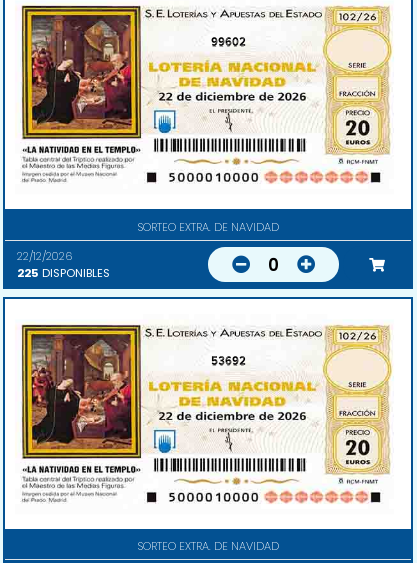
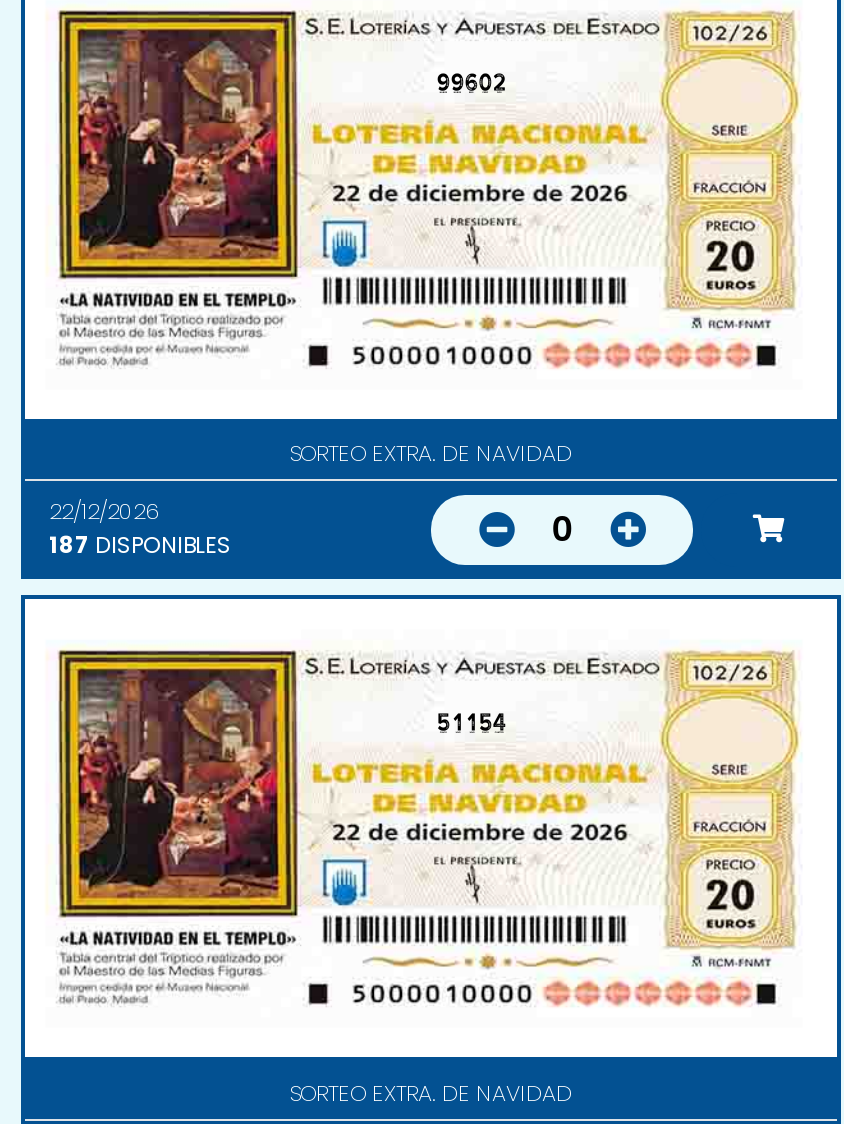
[17,265,110,281] 225 DISPONIBLES -> [49,530,231,562] 187 DISPONIBLES
[211,353,246,369] 53692 -> [437,707,507,739] 51154

